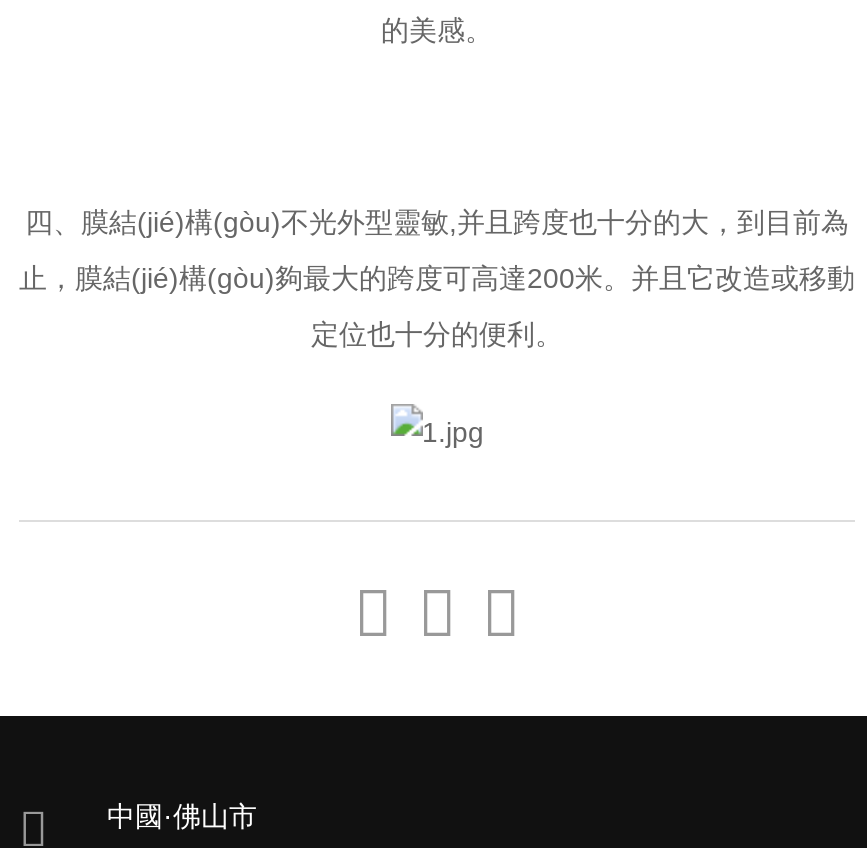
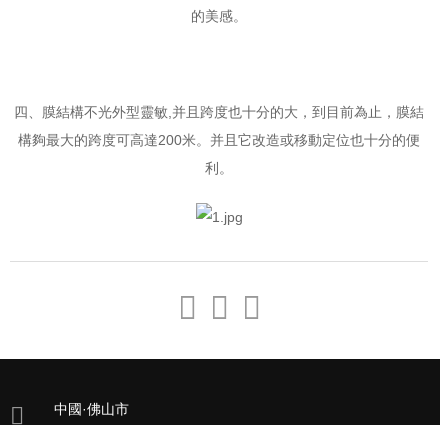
[25,206,849,238] 四、膜結(jié)構(gòu)不光外型靈敏,并且跨度也十分的大，到目前為 -> [14,104,424,120] 四、膜結構不光外型靈敏,并且跨度也十分的大，到目前為止，膜結
[19,262,855,294] 止，膜結(jié)構(gòu)夠最大的跨度可高達200米。并且它改造或移動 -> [18,132,420,148] 構夠最大的跨度可高達200米。并且它改造或移動定位也十分的便
[311,318,563,350] 定位也十分的便利。 -> [205,160,233,176] 利。

